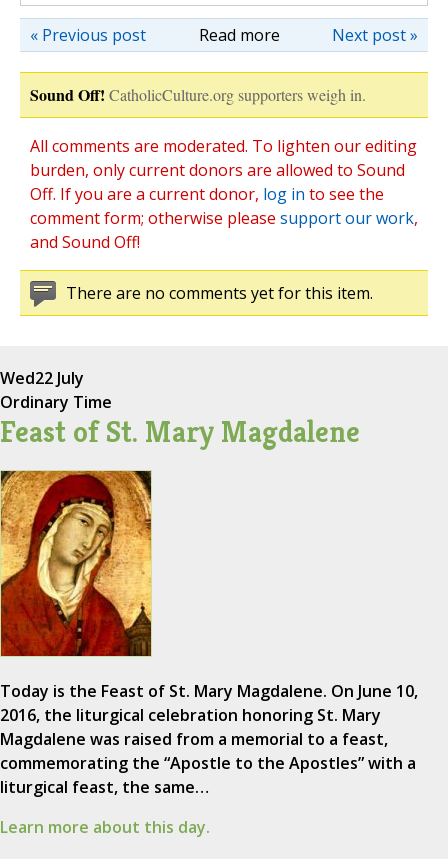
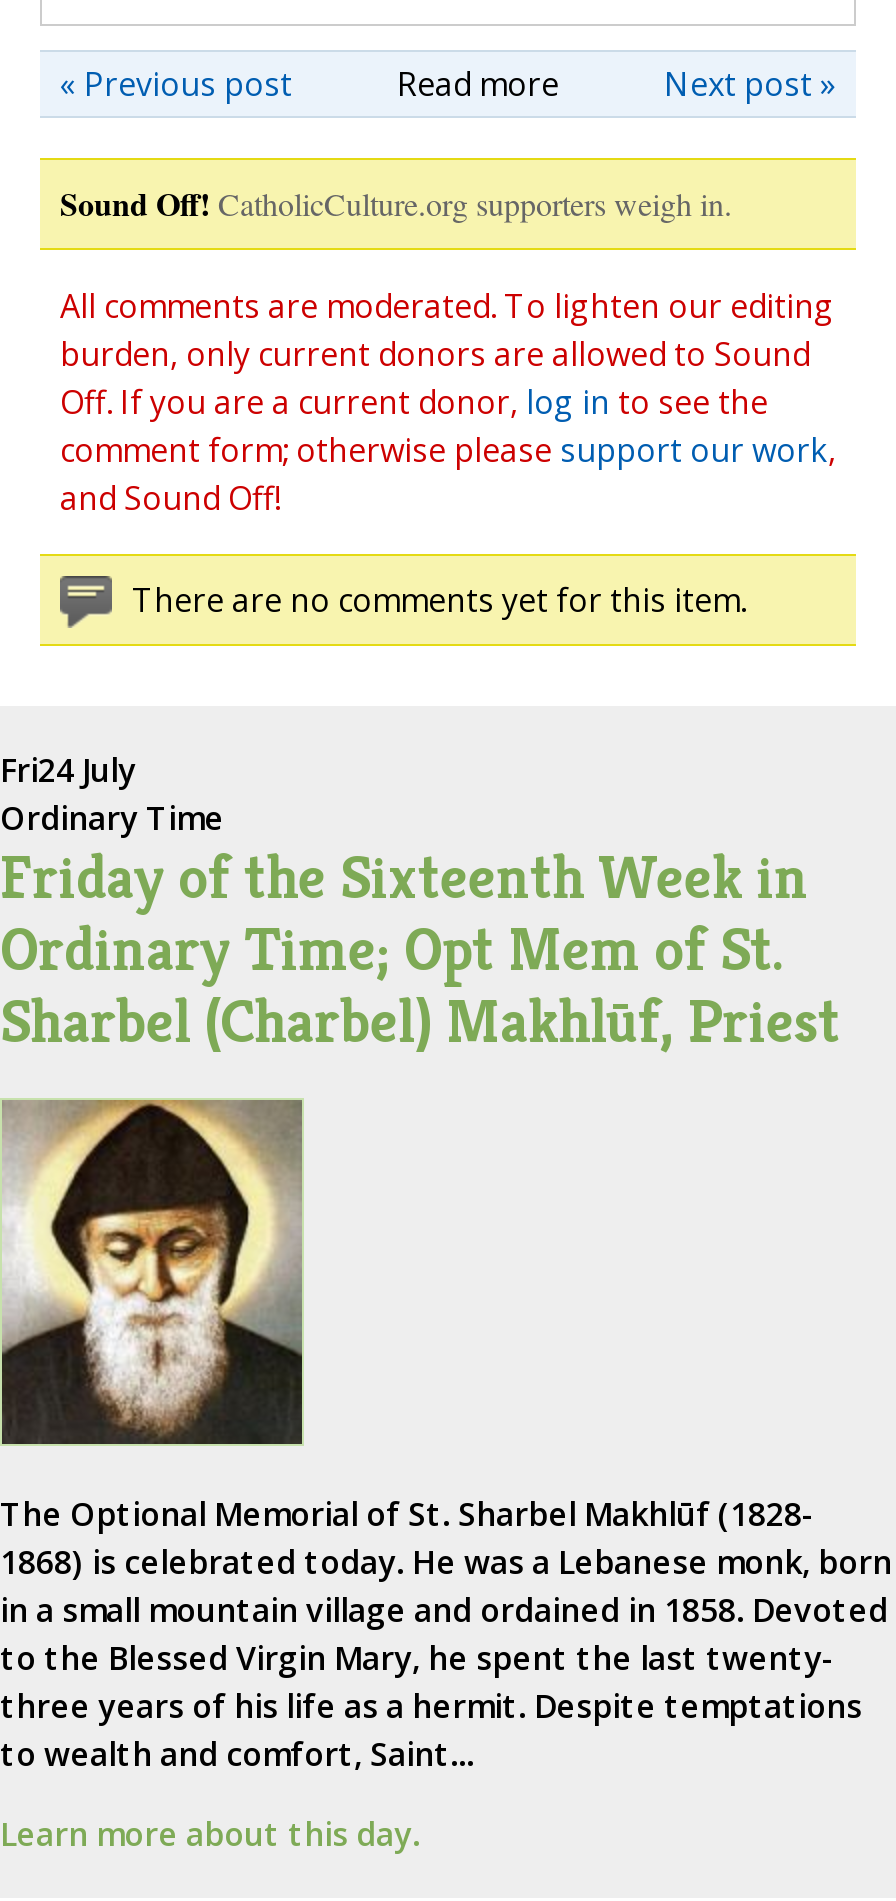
[0,367,84,389] Wed22 July -> [0,748,136,792] Fri24 July
[0,413,360,451] Feast of St. Mary Magdalene -> [0,840,840,1060] Friday of the Sixteenth Week in | Ordinary Time; Opt Mem of St. | Sharbel (Charbel) Makhlūf, Priest
[3,531,152,649] [image] -> [6,1098,304,1360] [image]
[0,680,418,798] Today is the Feast of St. Mary Magdalene. On June 10, | 2016, the liturgical celebration honoring St. Mary | Magdalene was raised from a memorial to a feast, | commemorating the “Apostle to the Apostles” with a | liturgical feast, the same… -> [0,1492,892,1776] The Optional Memorial of St. Sharbel Makhlūf (1828- | 1868) is celebrated today. He was a Lebanese monk, born | in a small mountain village and ordained in 1858. Devoted | to the Blessed Virgin Mary, he spent the last twenty- | three years of his life as a hermit. Despite temptations | to wealth and comfort, Saint…

